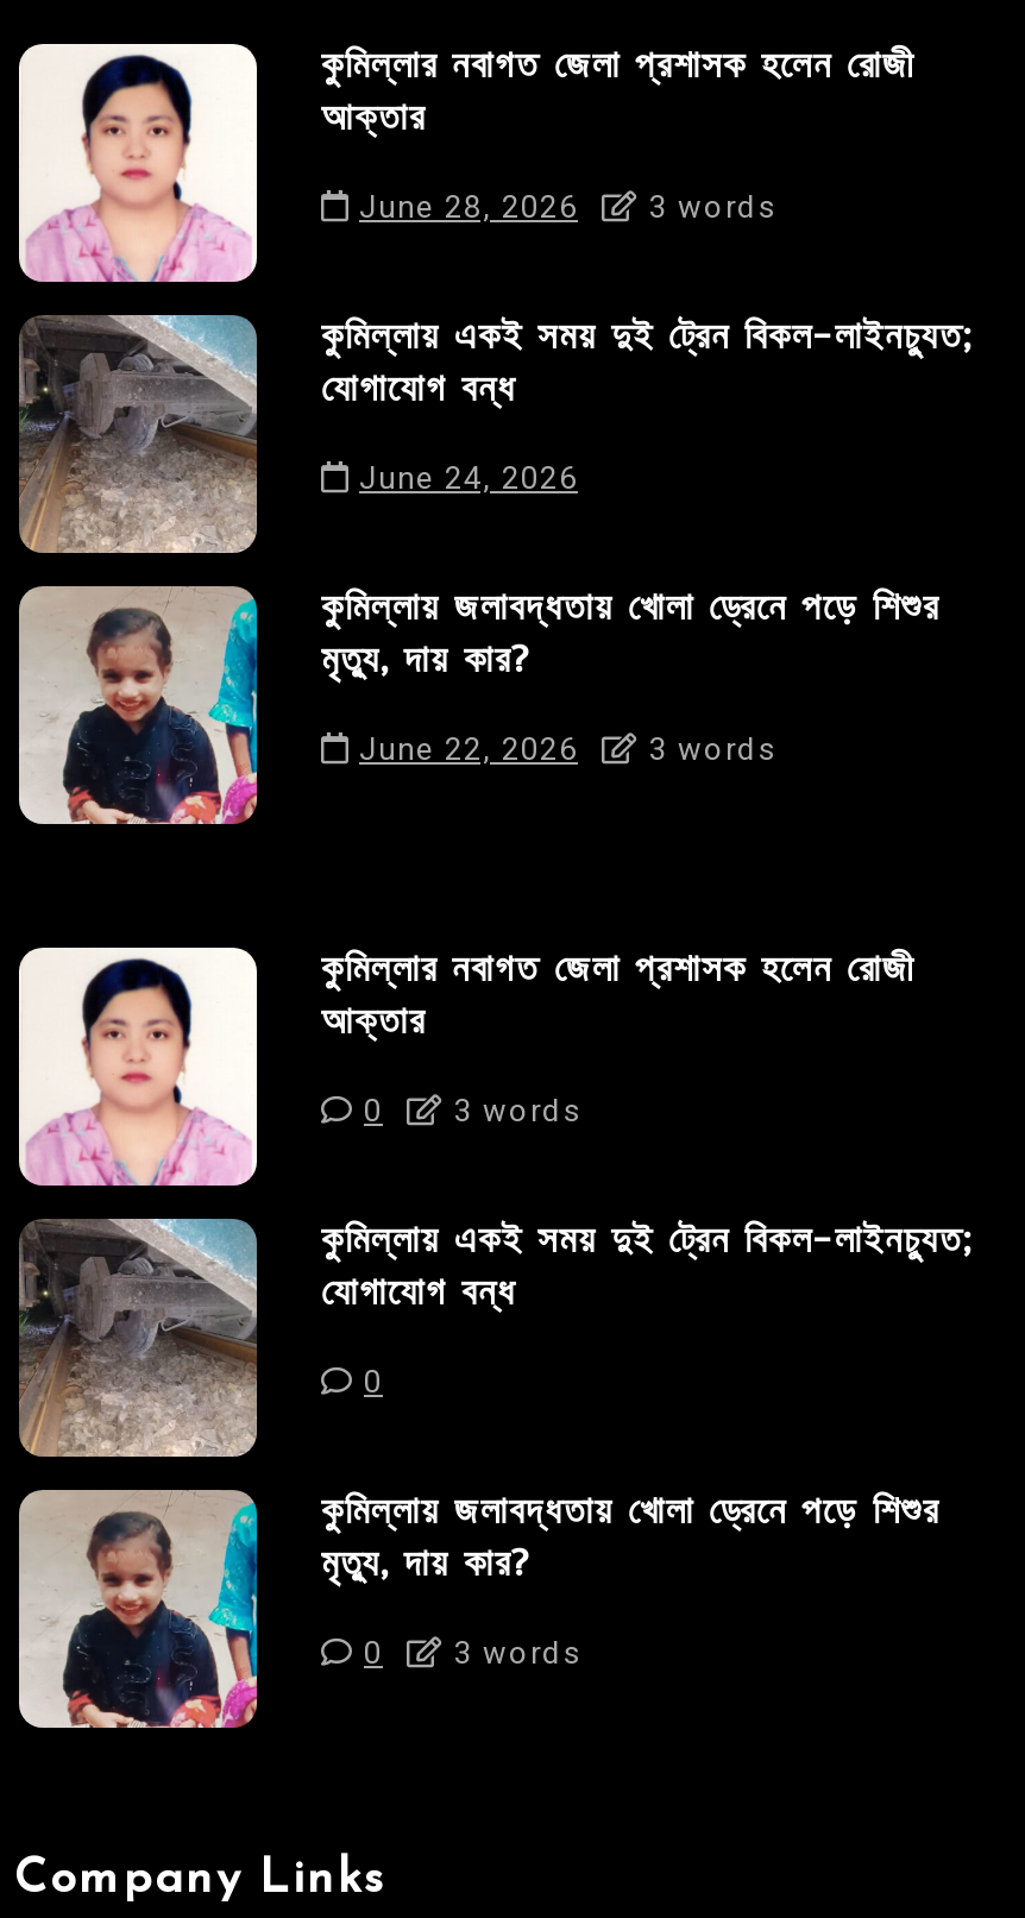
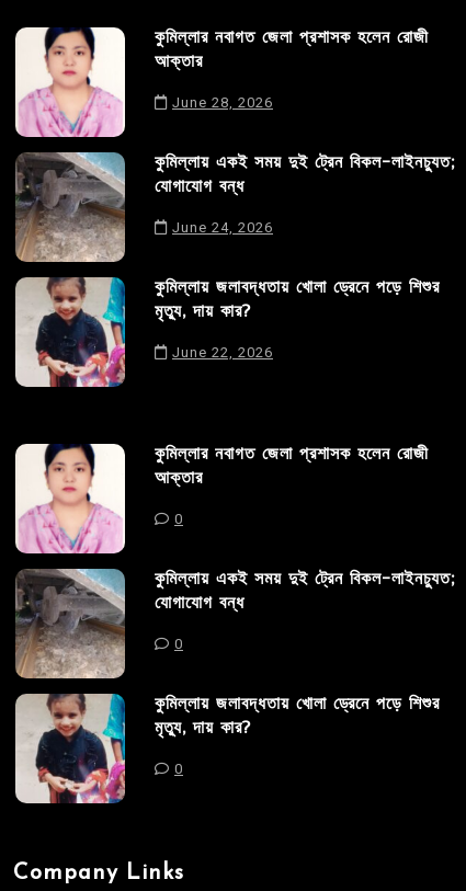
[29,42,252,282] [image] -> [19,26,122,137] [image]
[640,190,778,225] 3 words -> none
[59,584,259,826] [image] -> [35,276,126,388] [image]
[640,732,778,767] 3 words -> none
[29,945,252,1186] [image] -> [19,443,122,553] [image]
[445,1093,583,1129] 3 words -> none
[59,1488,259,1730] [image] -> [35,693,126,804] [image]
[445,1635,583,1671] 3 words -> none

